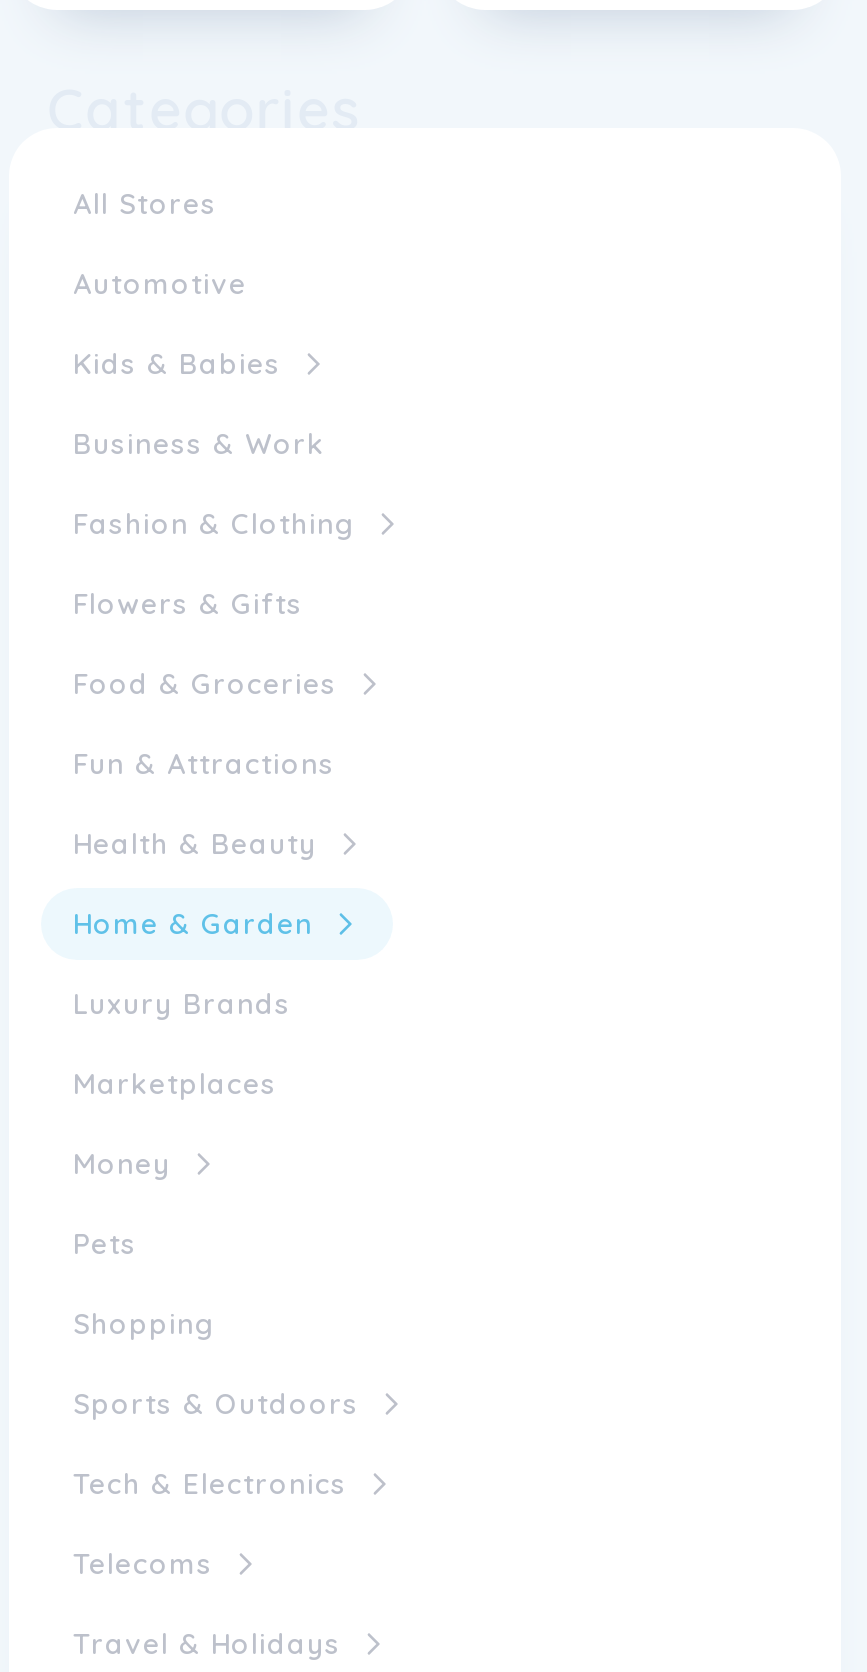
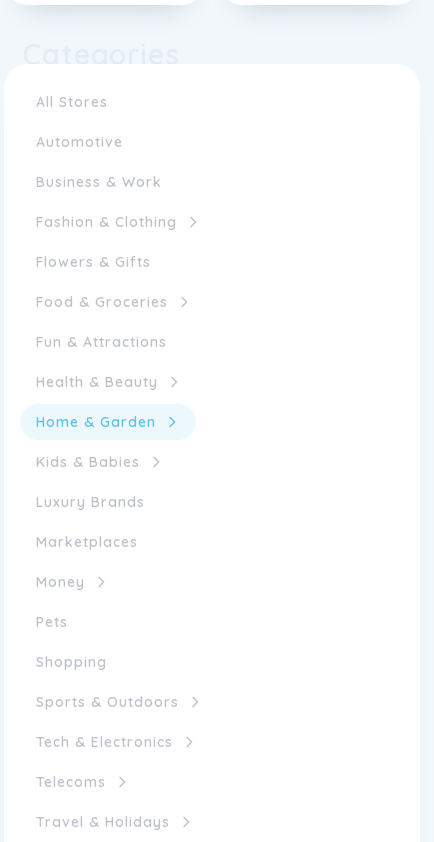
moved [73,346,281,382] -> [36,453,140,471]: Kids & Babies
moved [73,426,355,942] -> [36,173,177,431]: Business & Work | Fashion & Clothing | Flowers & Gifts | Food & Groceries | Fun & Attractions | Health & Beauty | Home & Garden

